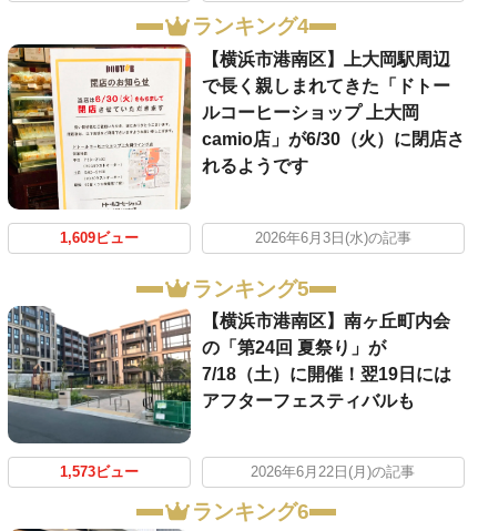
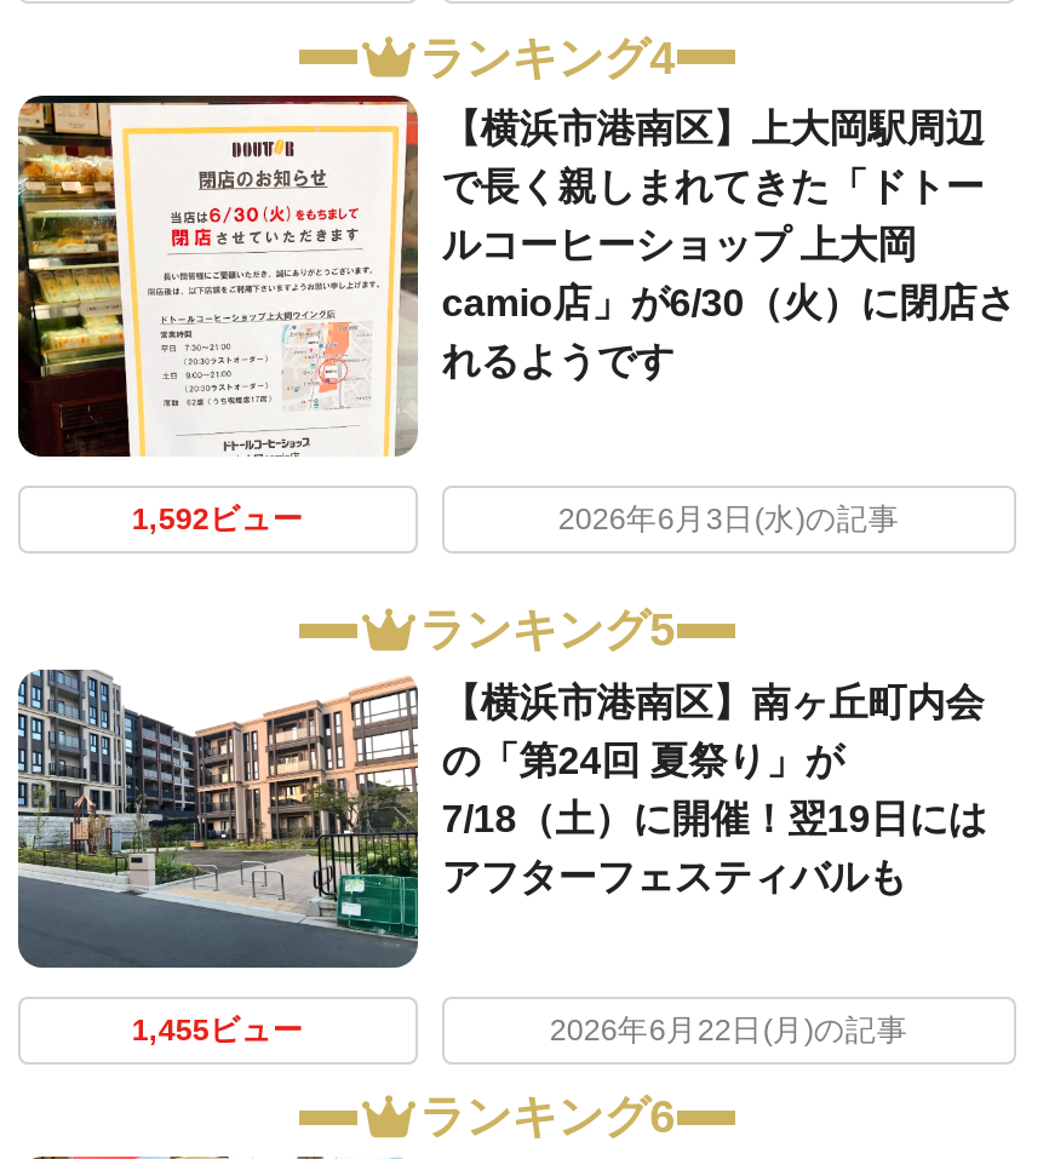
[60,230,138,246] 1,609ビュー -> [132,503,304,537] 1,592ビュー
[60,464,138,480] 1,573ビュー -> [132,1014,304,1048] 1,455ビュー

